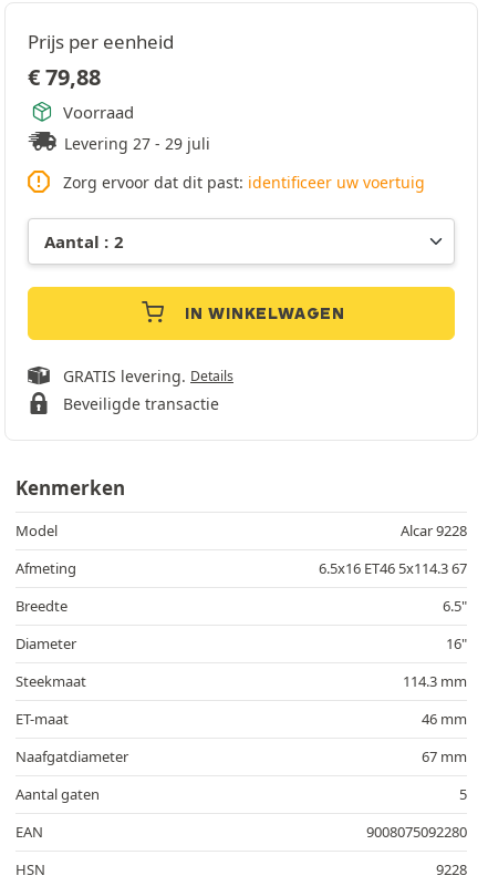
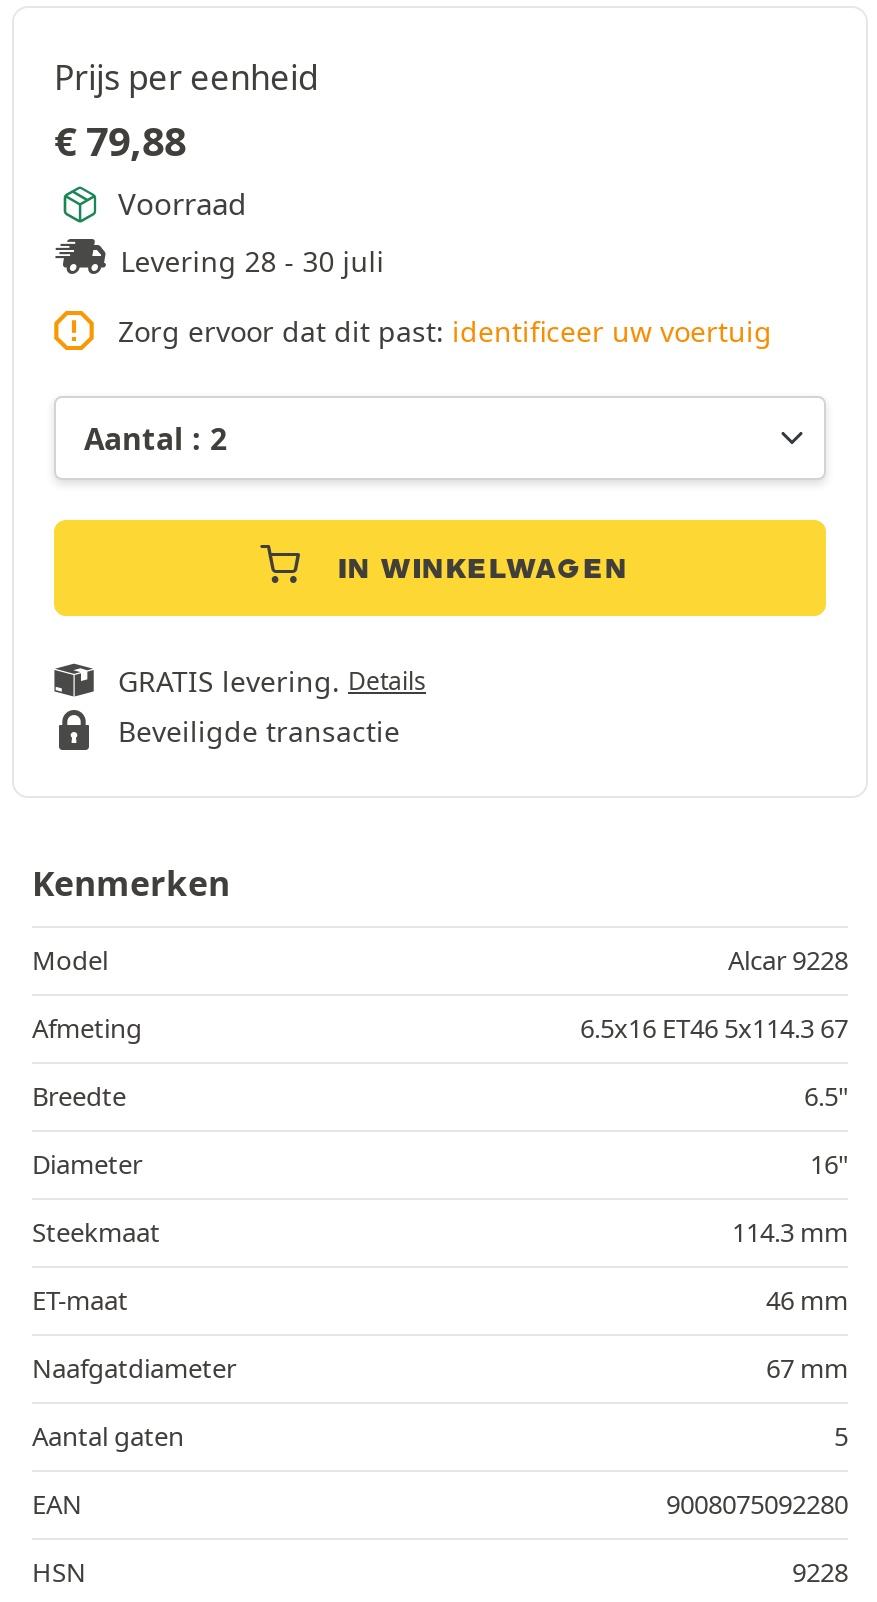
[64,132,210,153] Levering 27 - 29 juli -> [120,241,384,279] Levering 28 - 30 juli

